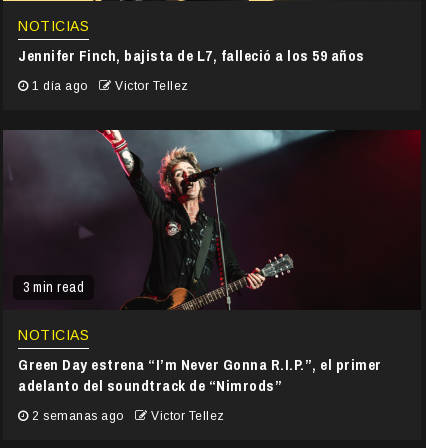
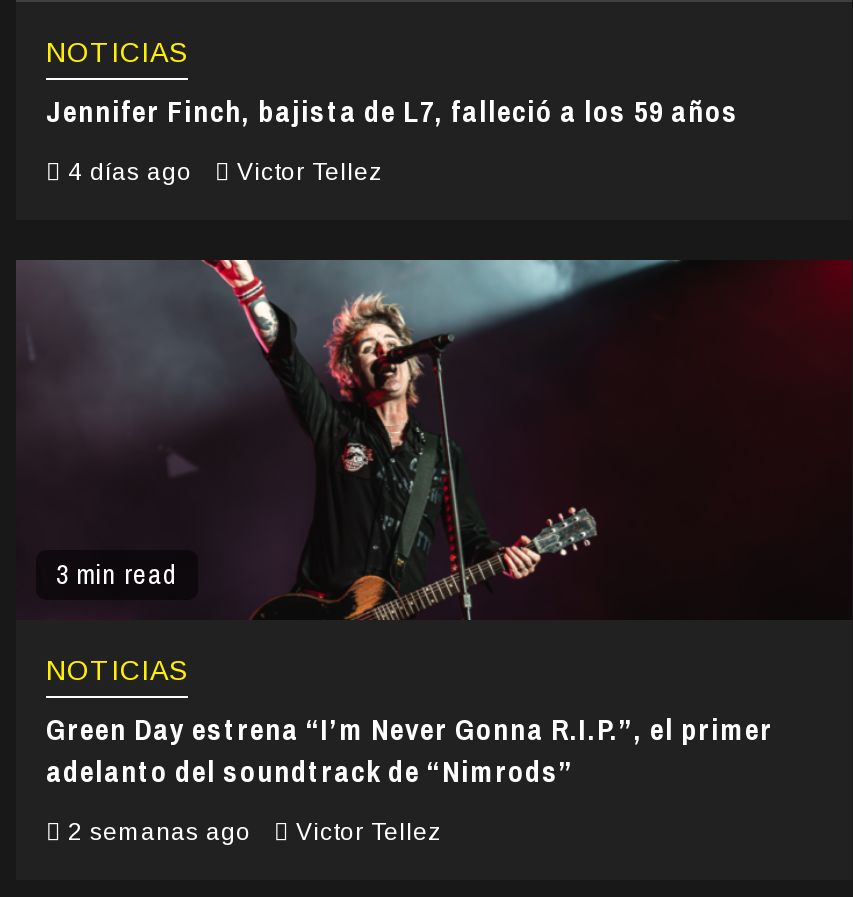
[28,79,188,93] 1 día ago Victor Tellez -> [61,159,384,187] 4 días ago Victor Tellez

